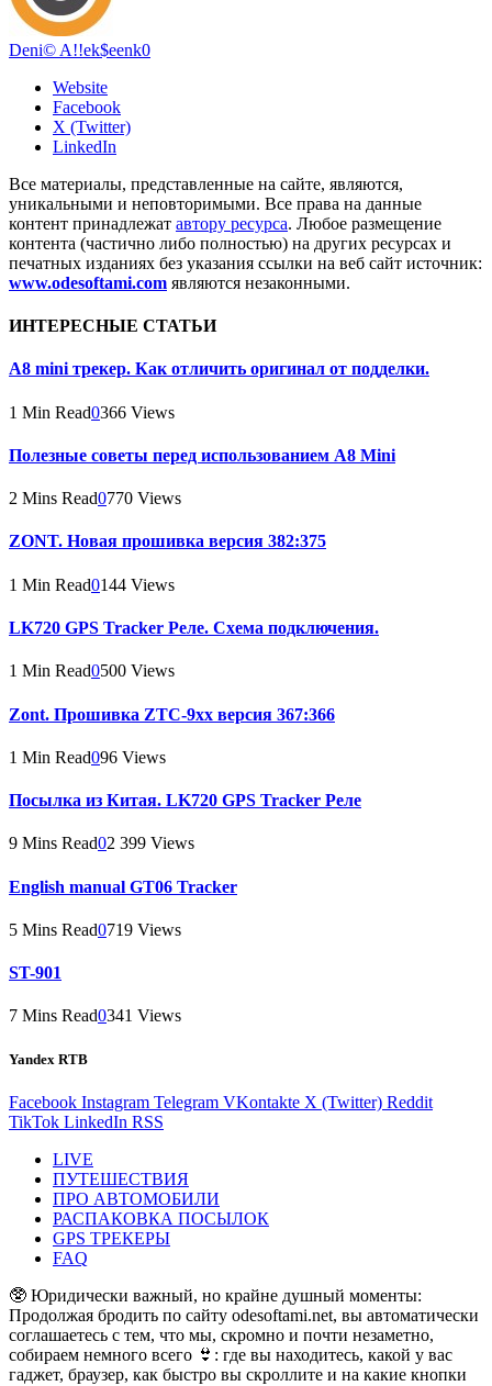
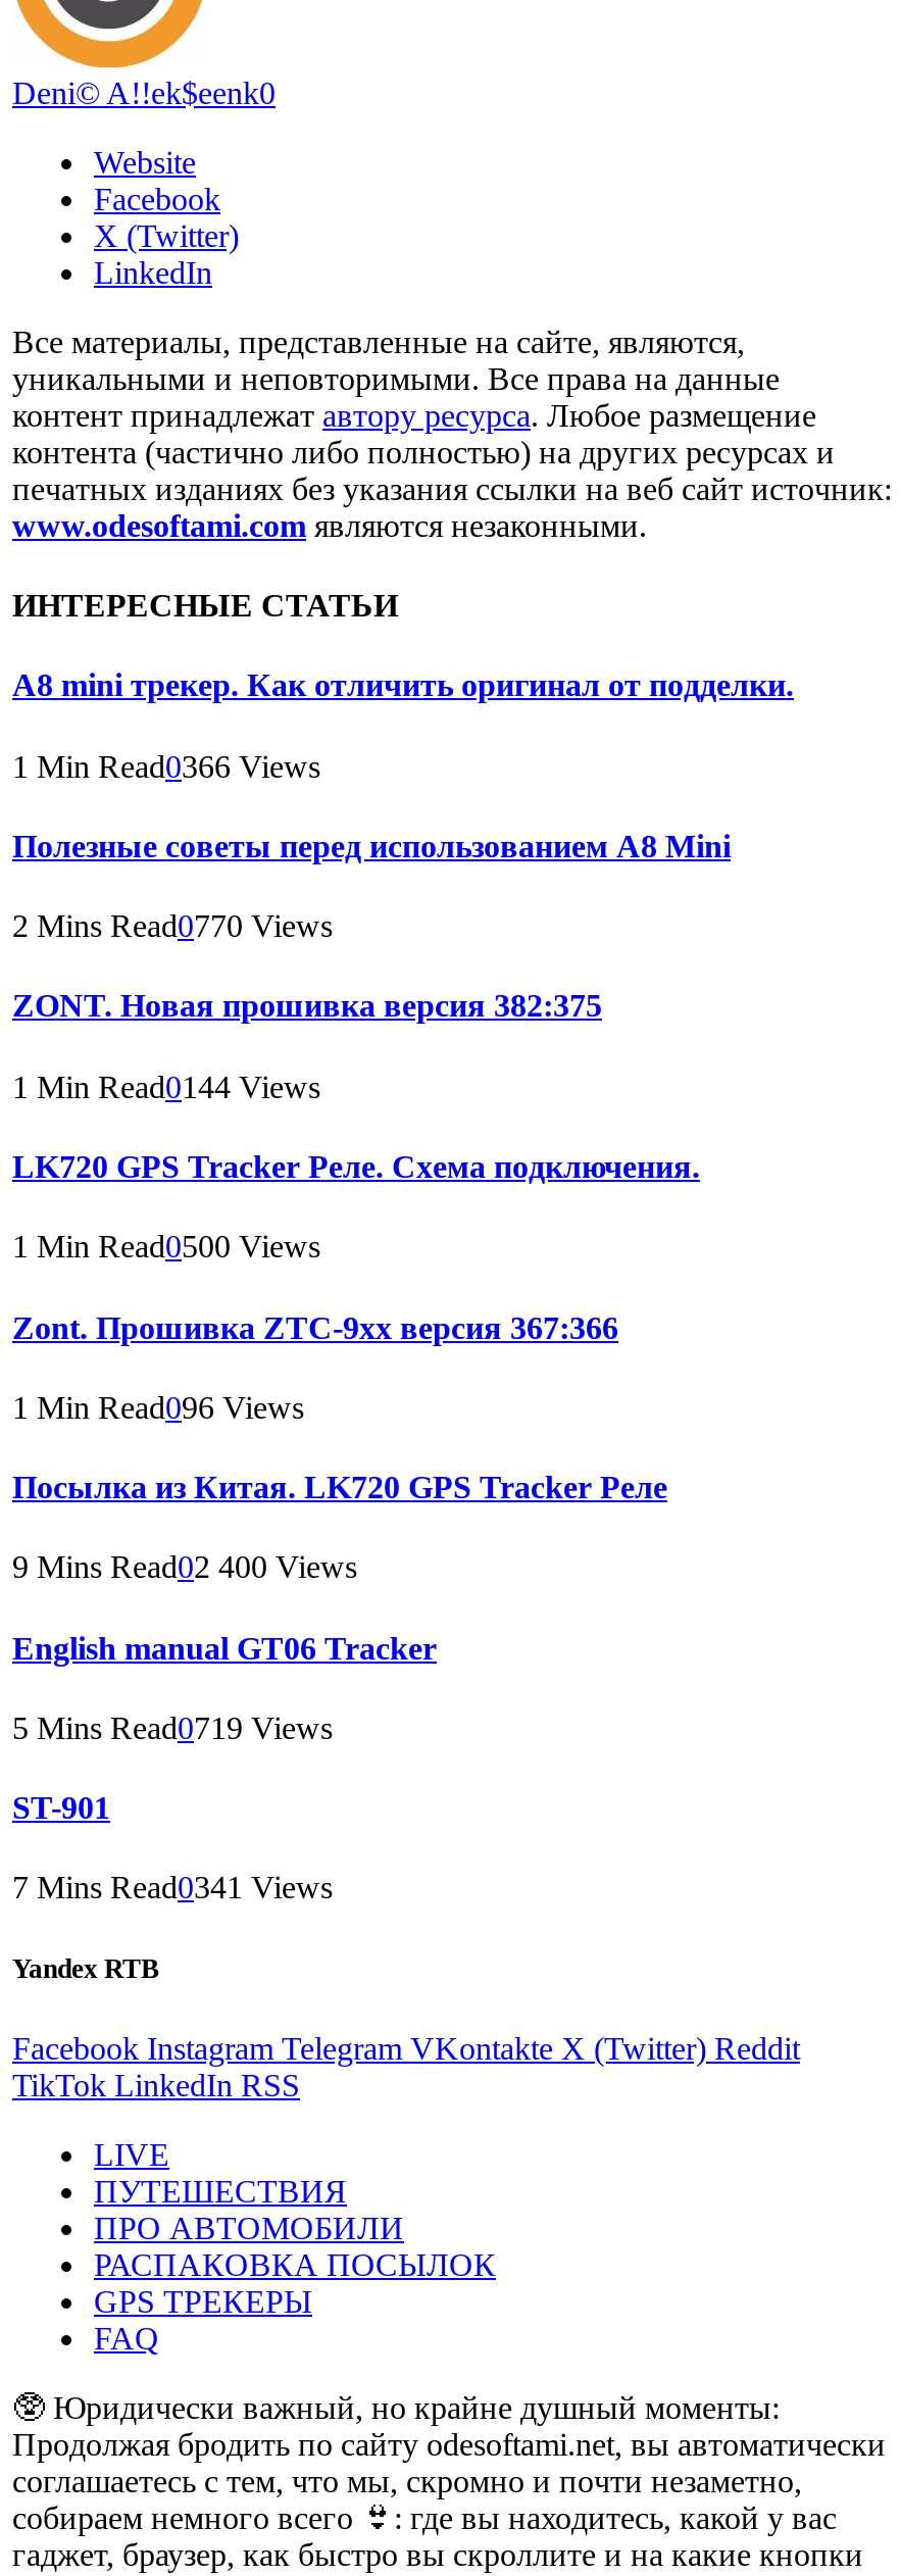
[9,834,194,853] 9 Mins Read02 399 Views -> [12,1550,357,1585] 9 Mins Read02 400 Views

